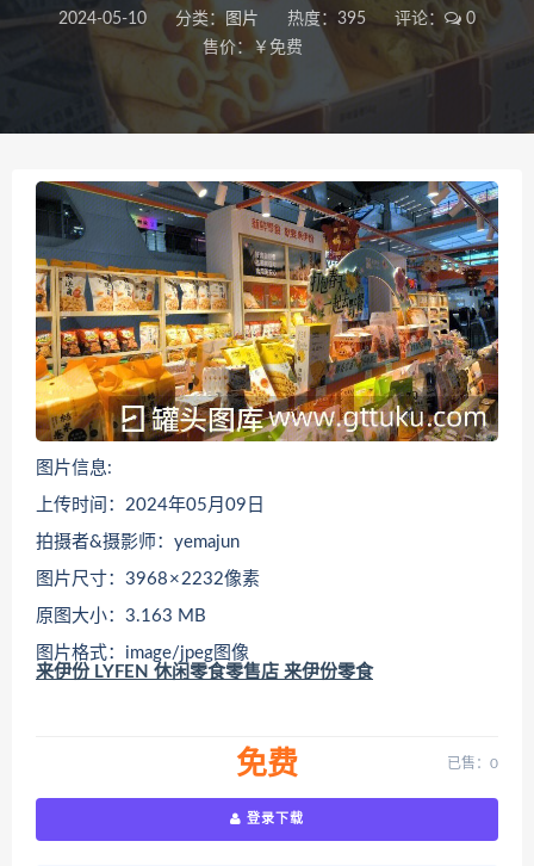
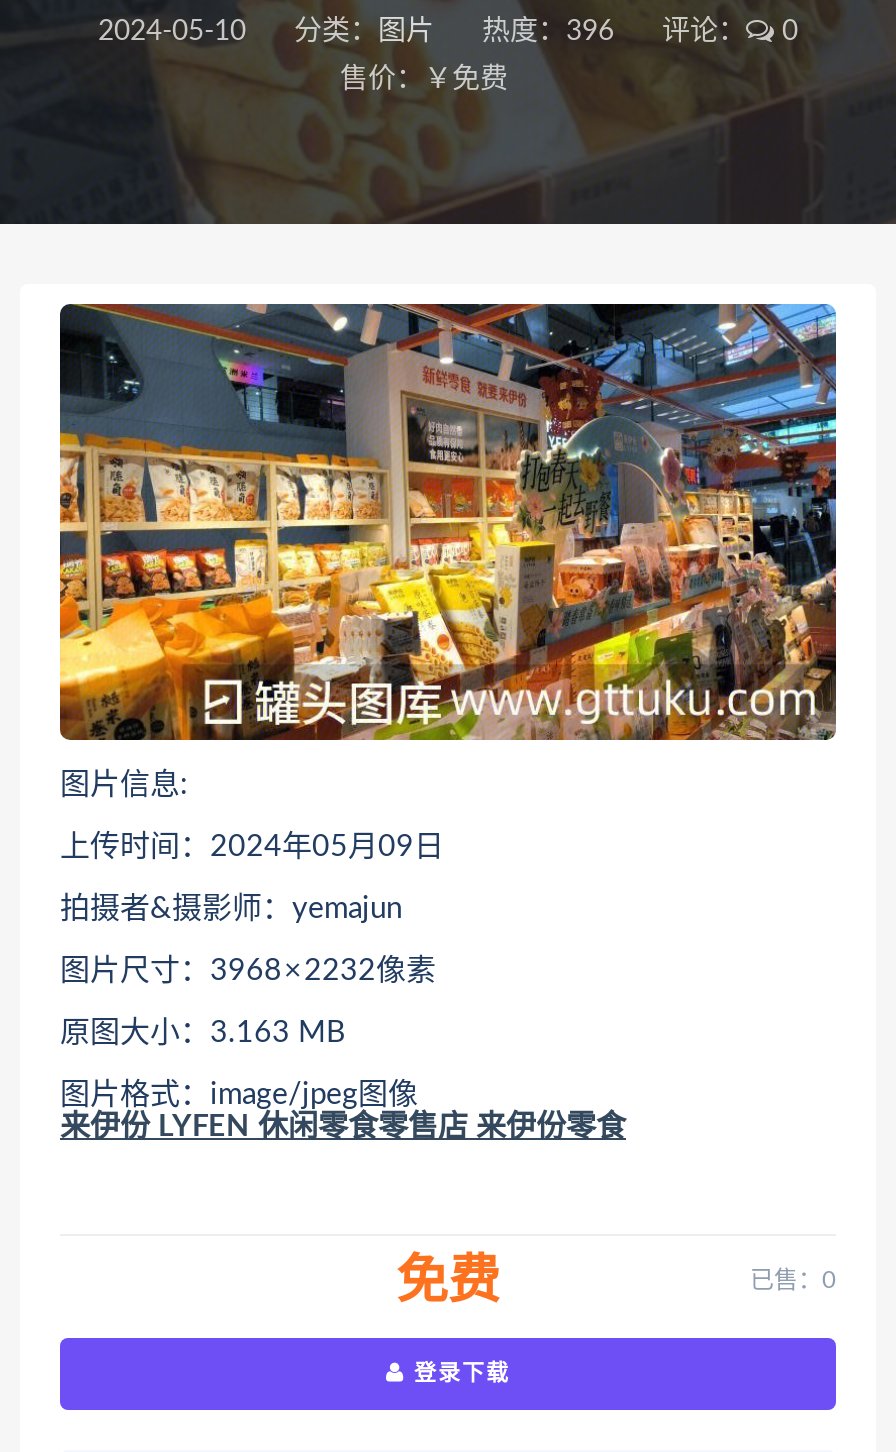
[58,11,476,27] 2024-05-10 分类：图片 热度：395 评论： 0 -> [98,18,798,46] 2024-05-10 分类：图片 热度：396 评论： 0

